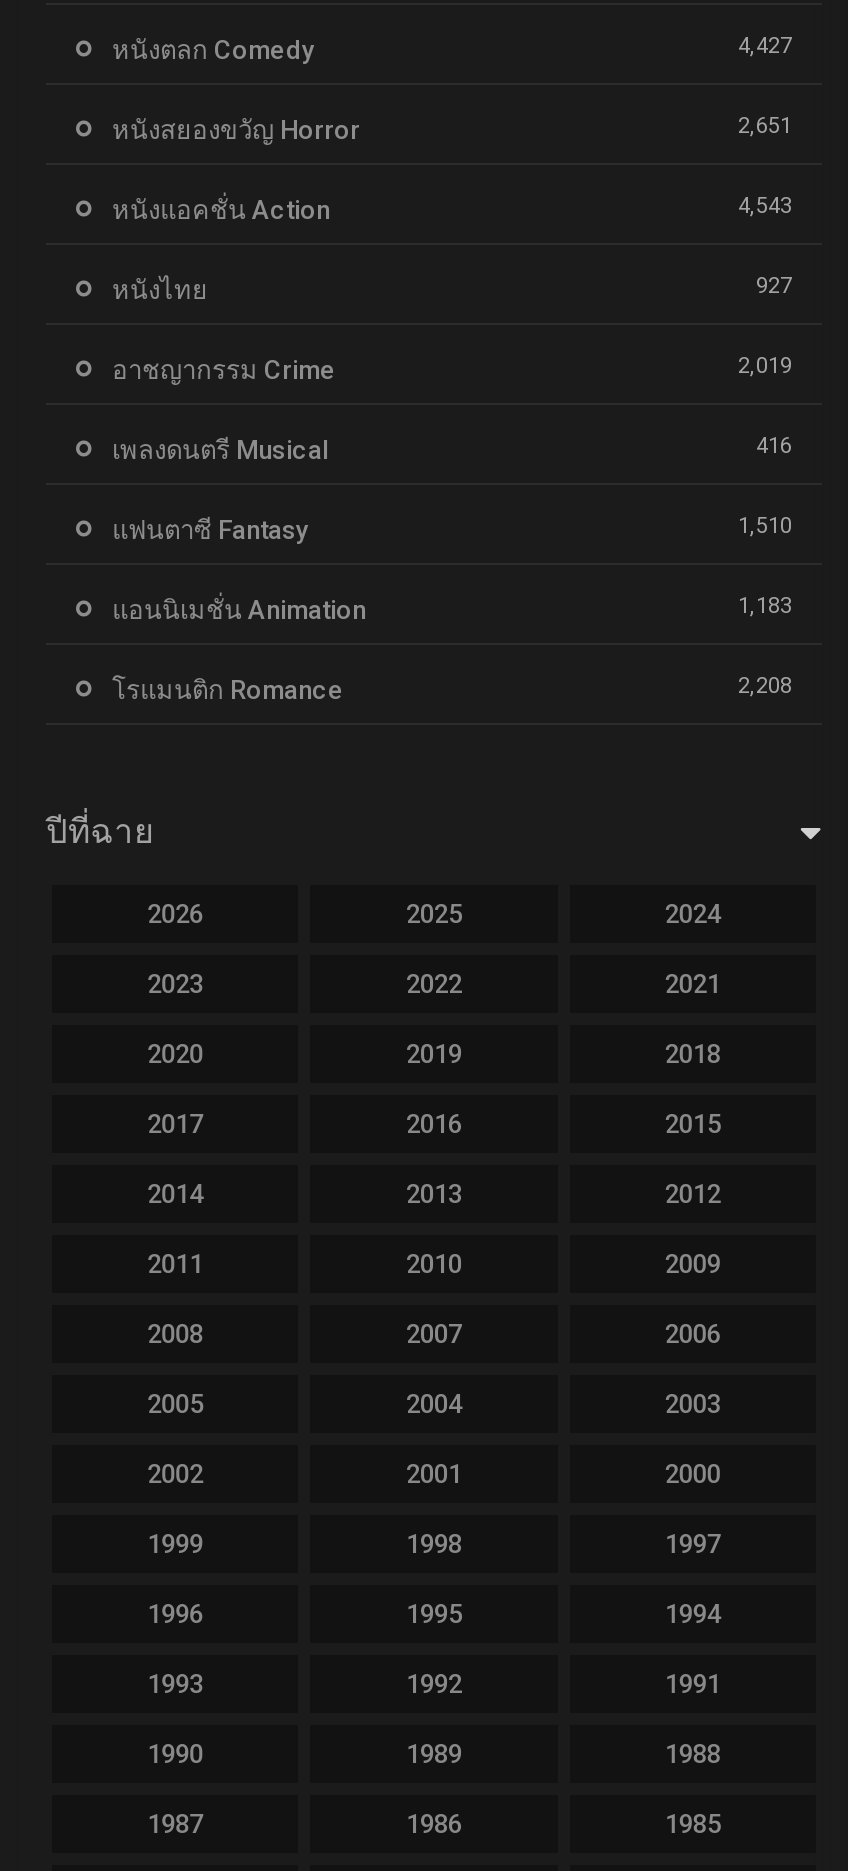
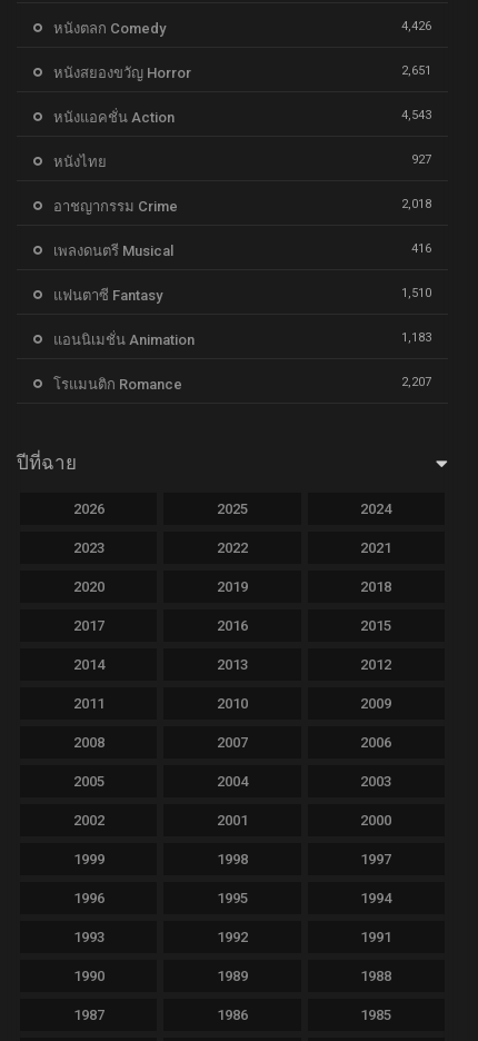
[738,33,792,59] 4,427 -> [401,19,431,33] 4,426
[738,353,792,379] 2,019 -> [401,197,431,211] 2,018
[738,673,792,699] 2,208 -> [401,375,431,389] 2,207

